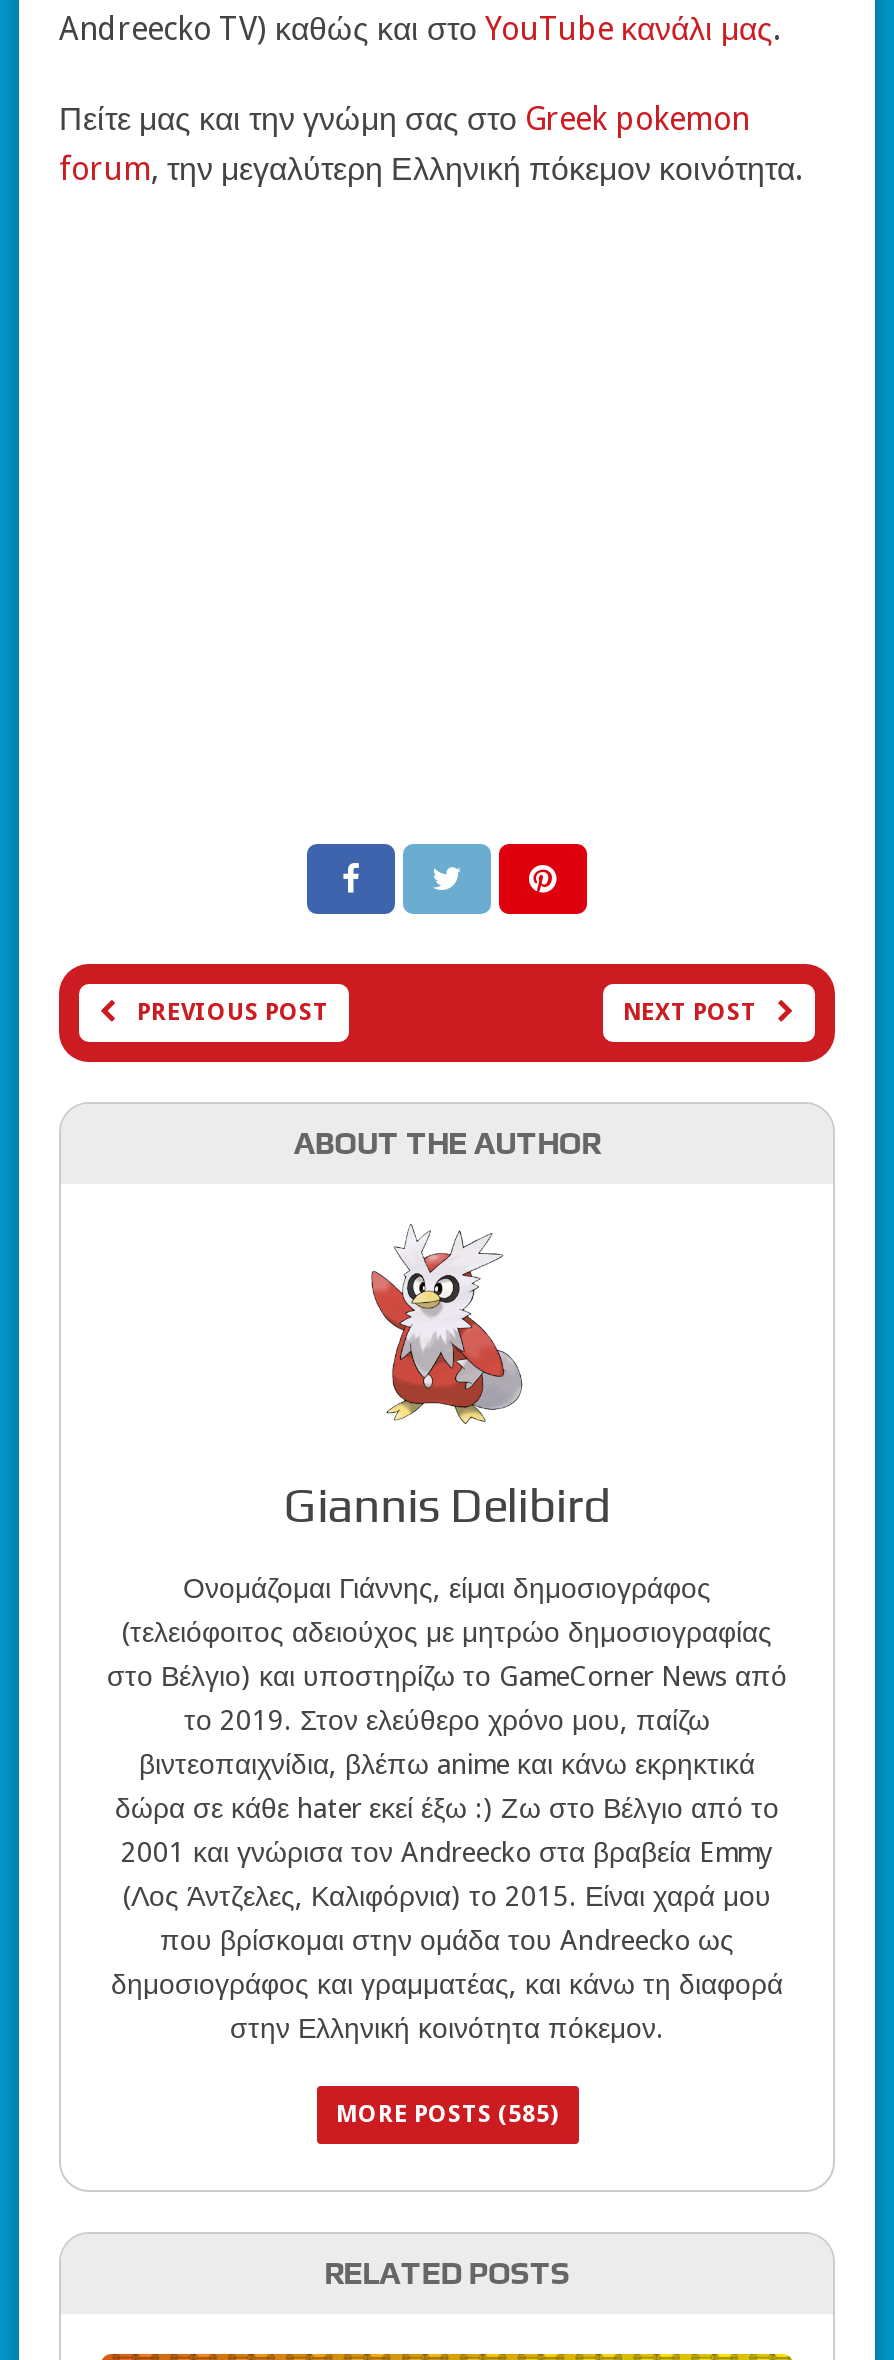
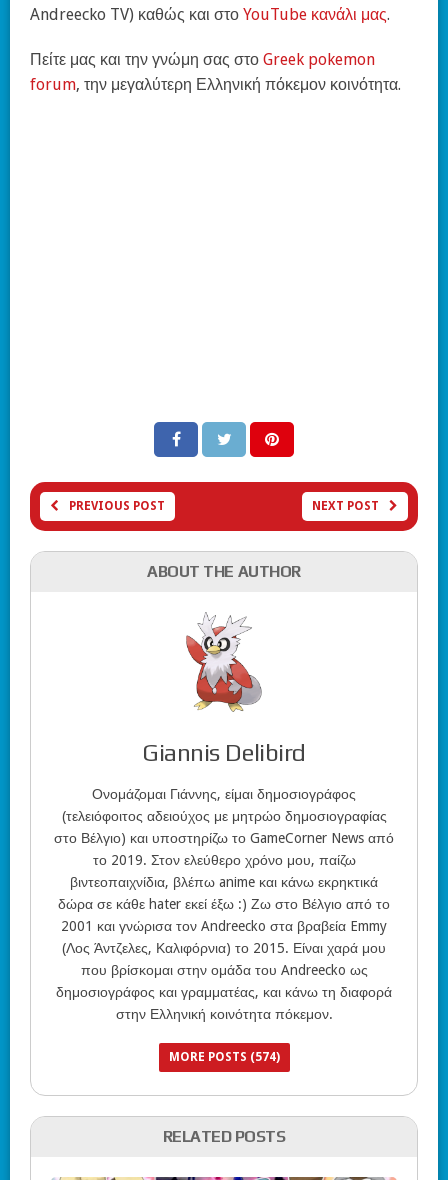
[336,2099,558,2127] MORE POSTS (585) -> [168,1050,279,1064] MORE POSTS (574)

